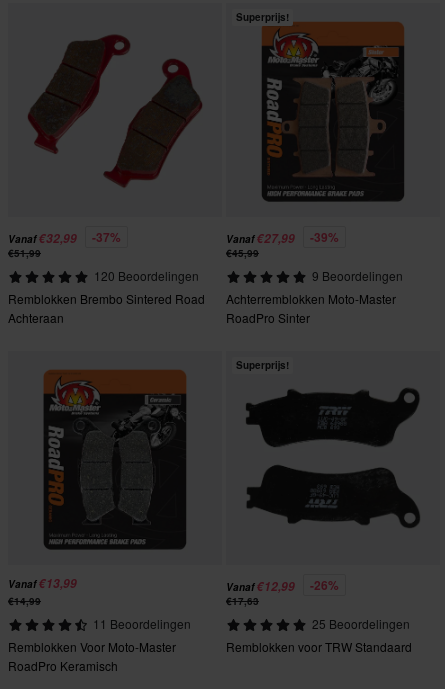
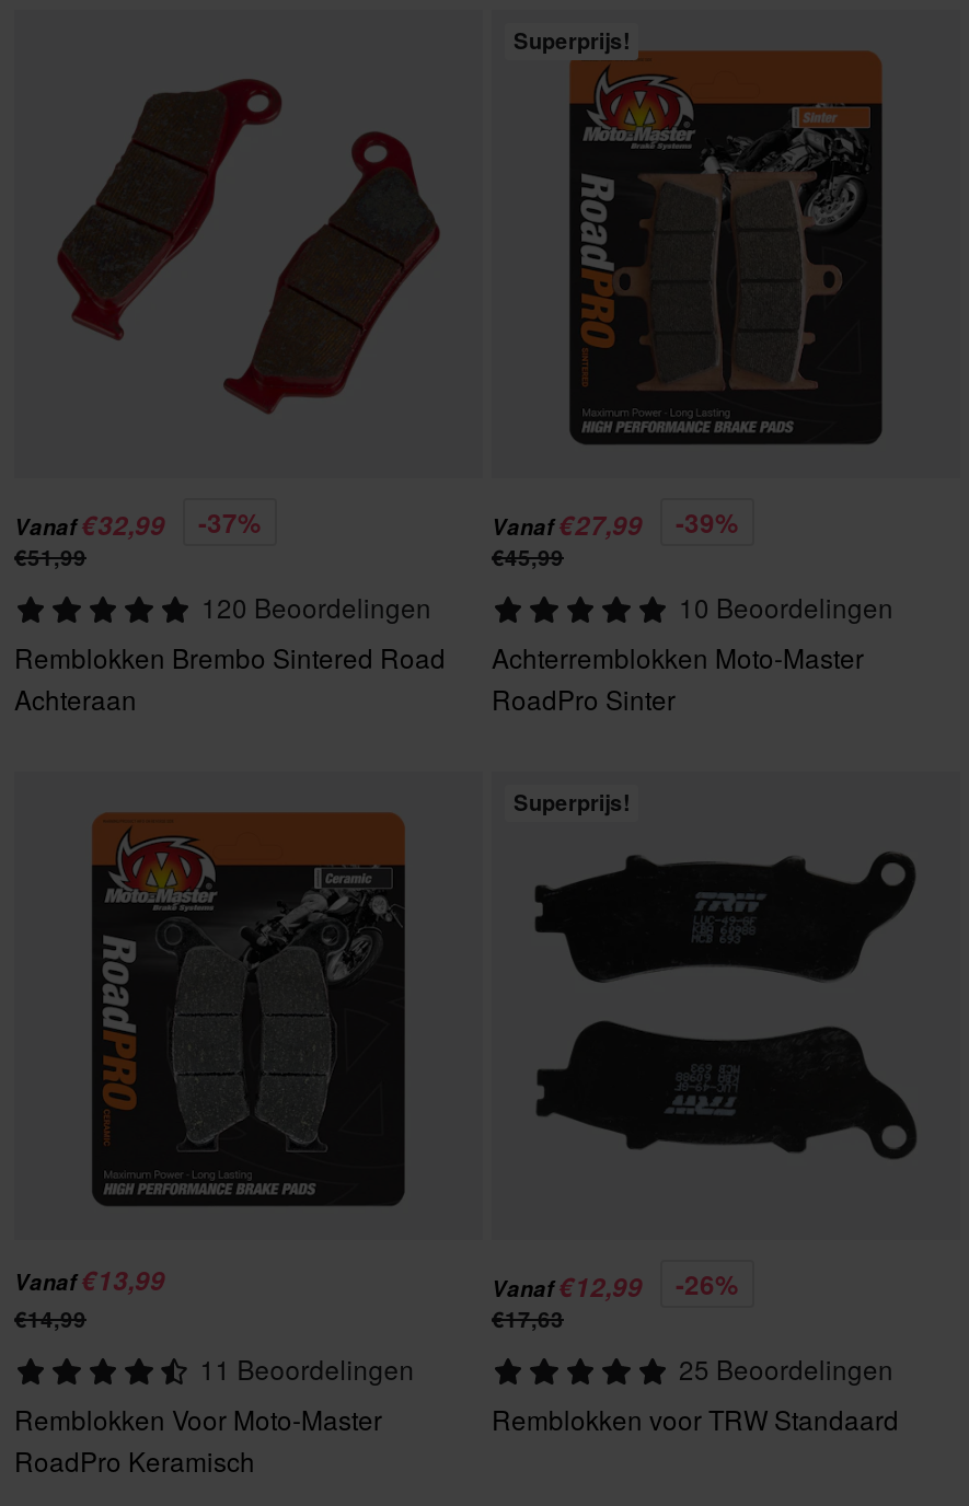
[311,267,402,284] 9 Beoordelingen -> [679,588,893,625] 10 Beoordelingen

